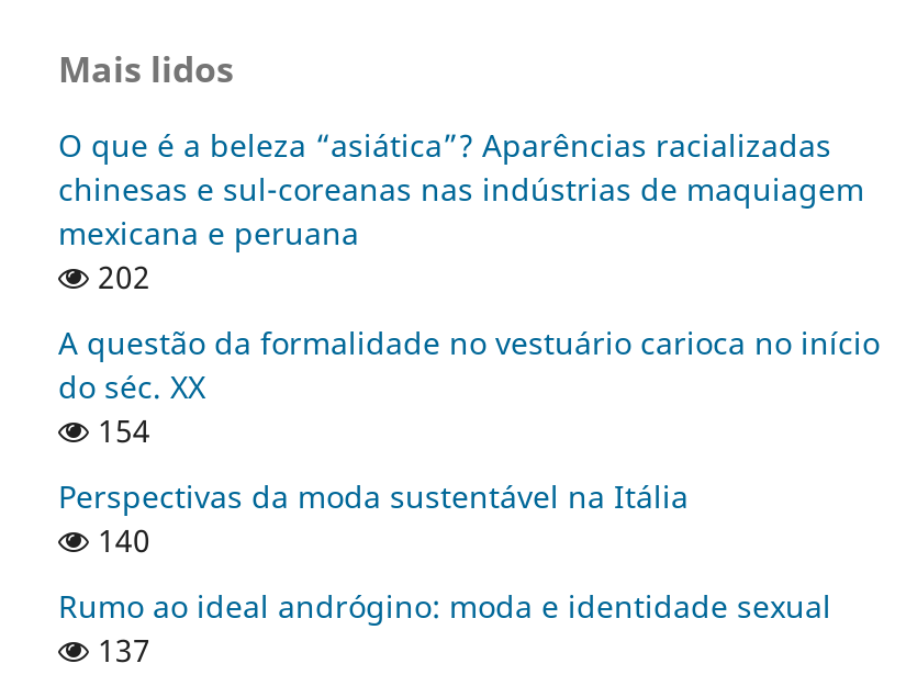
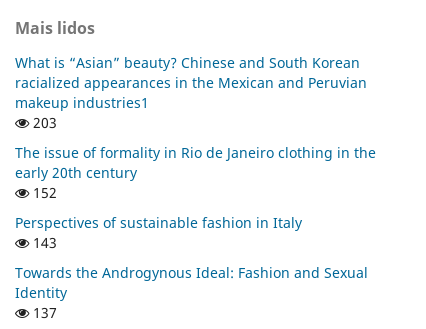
[58,125,864,299] O que é a beleza “asiática”? Aparências racializadas | chinesas e sul-coreanas nas indústrias de maquiagem | mexicana e peruana | 202 -> [15,53,367,132] What is “Asian” beauty? Chinese and South Korean | racialized appearances in the Mexican and Peruvian | makeup industries1 | 203
[58,322,880,452] A questão da formalidade no vestuário carioca no início | do séc. XX | 154 -> [15,143,376,202] The issue of formality in Rio de Janeiro clothing in the | early 20th century | 152
[58,476,689,562] Perspectivas da moda sustentável na Itália | 140 -> [15,213,302,252] Perspectives of sustainable fashion in Italy | 143
[58,586,831,628] Rumo ao ideal andrógino: moda e identidade sexual -> [15,263,368,302] Towards the Androgynous Ideal: Fashion and Sexual | Identity

